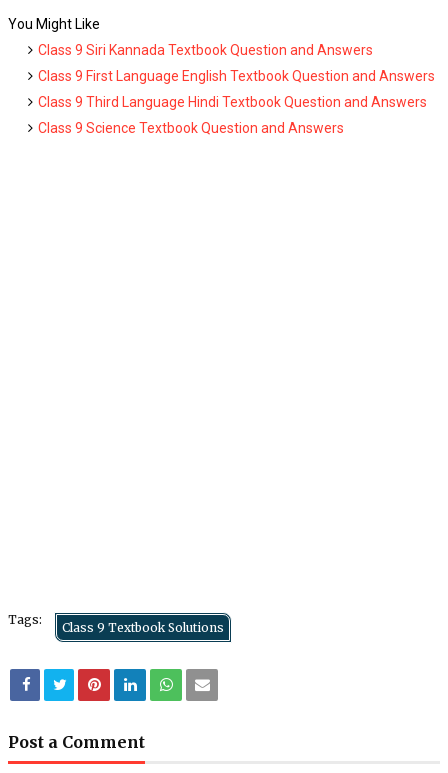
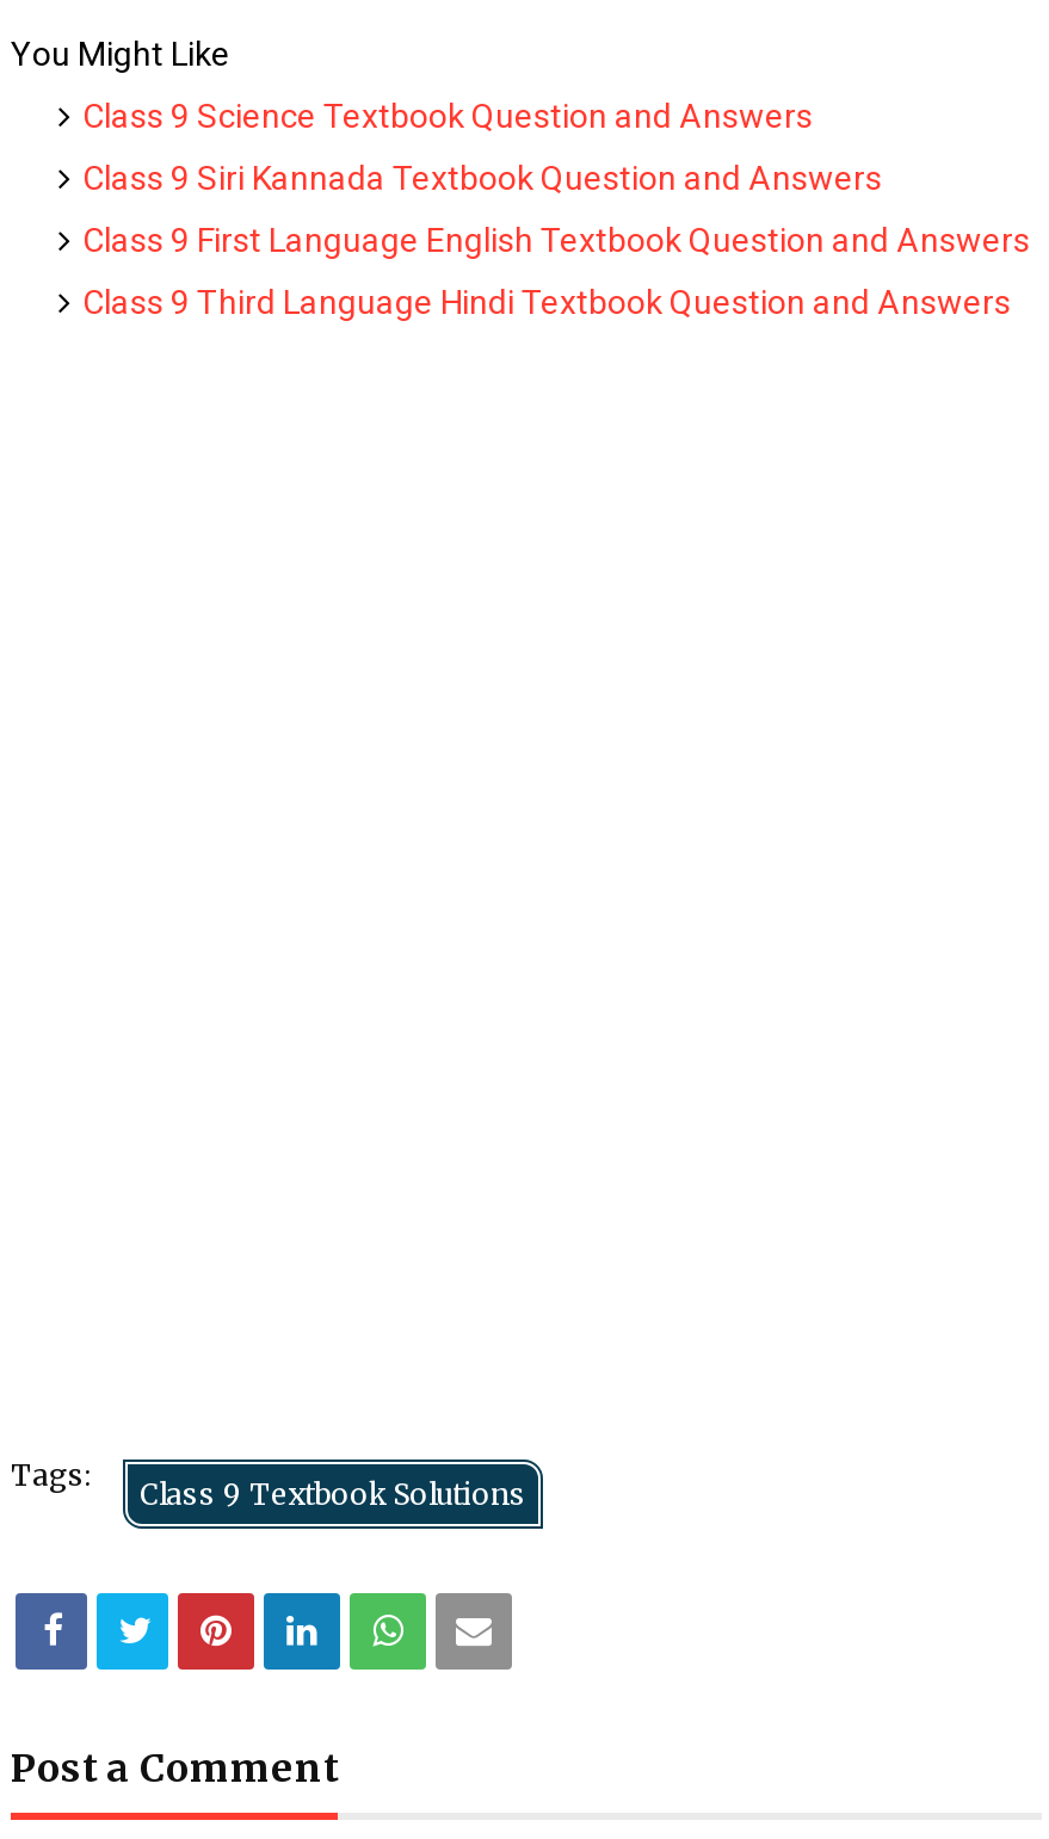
moved [38,42,435,110] -> [82,159,1030,321]: Class 9 Siri Kannada Textbook Question and Answers | Class 9 First Language English Textbook Question and Answers | Class 9 Third Language Hindi Textbook Question and Answers
moved [38,120,344,136] -> [82,97,813,135]: Class 9 Science Textbook Question and Answers

